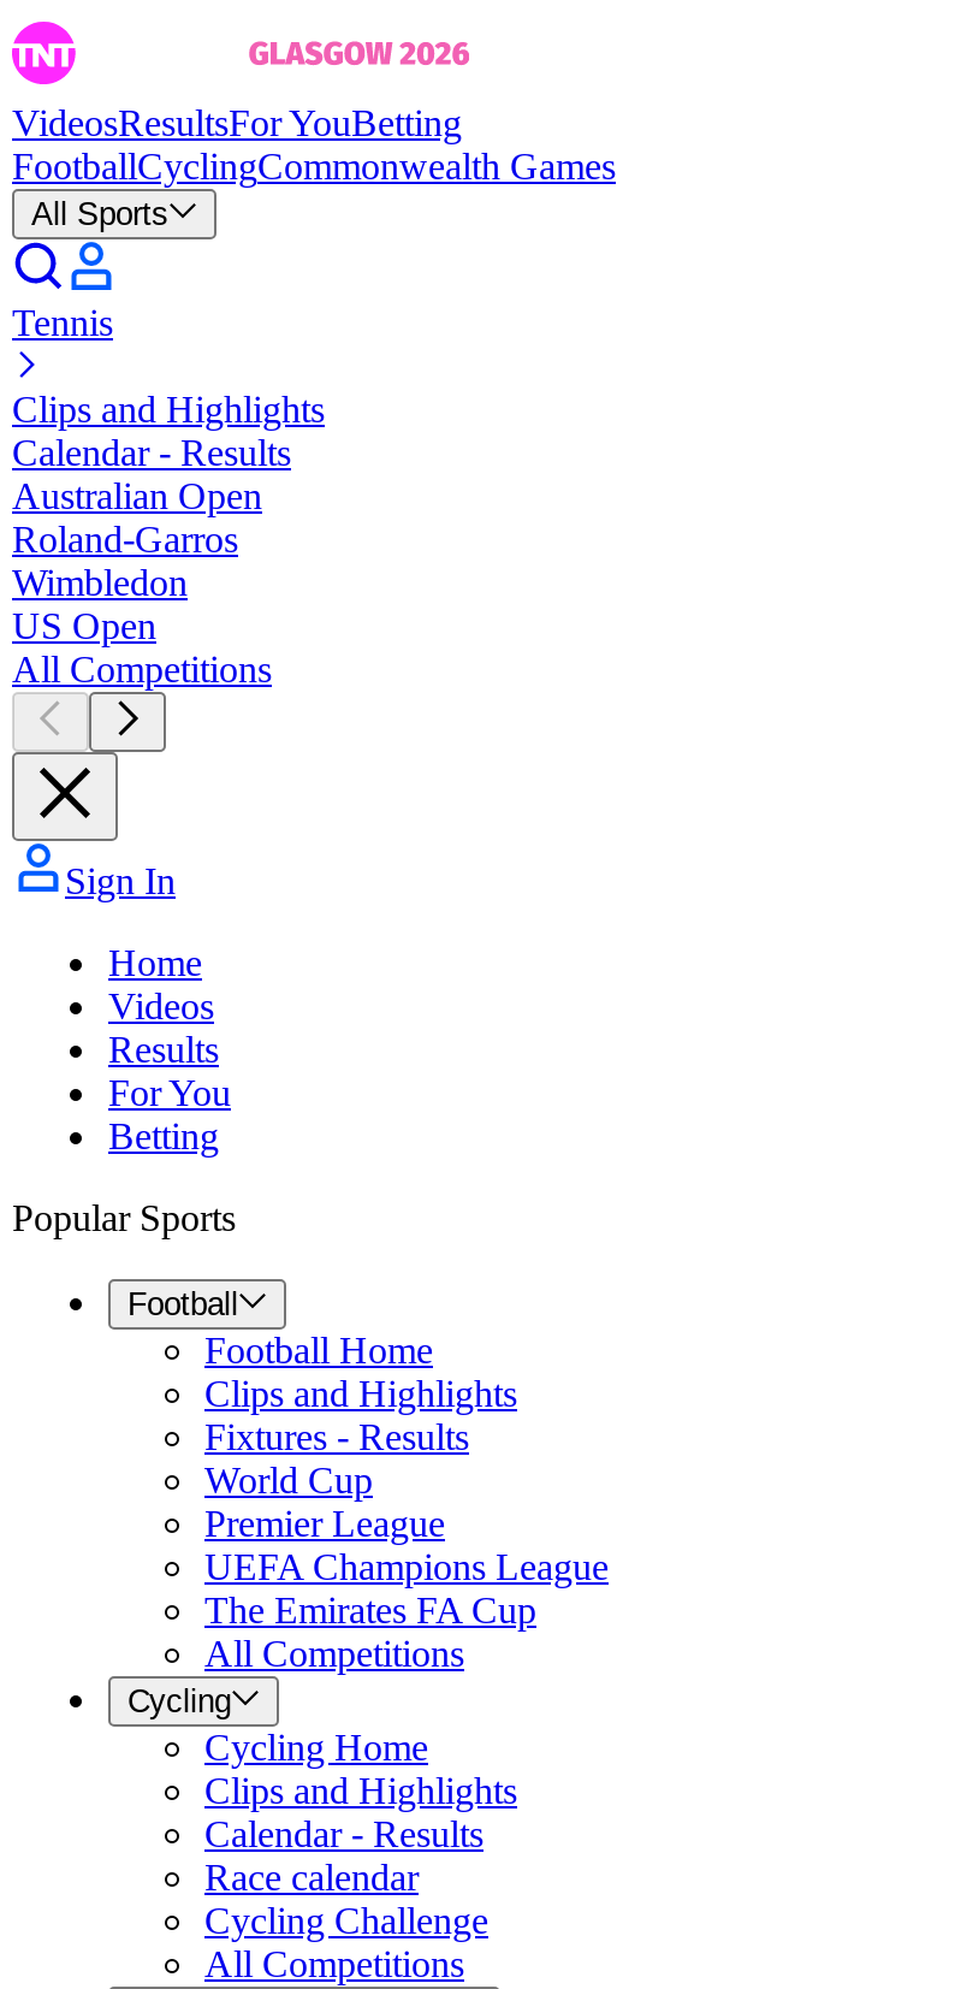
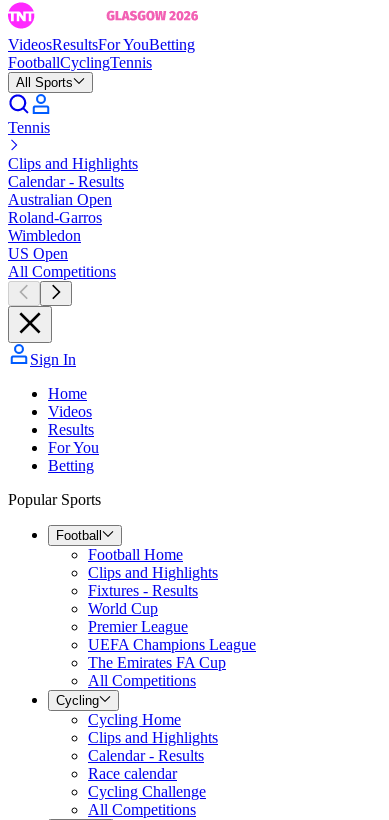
[12,146,616,187] FootballCyclingCommonwealth Games -> [8,54,152,71] FootballCyclingTennis

